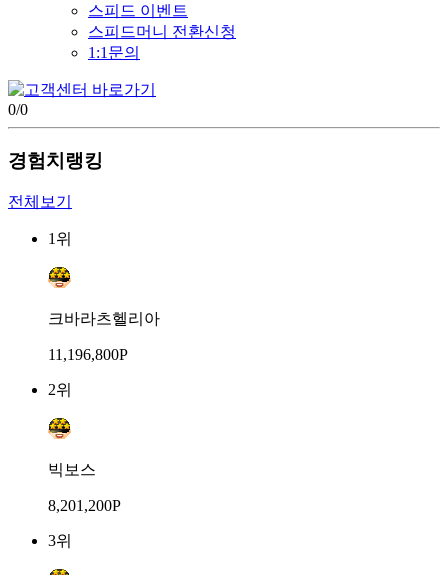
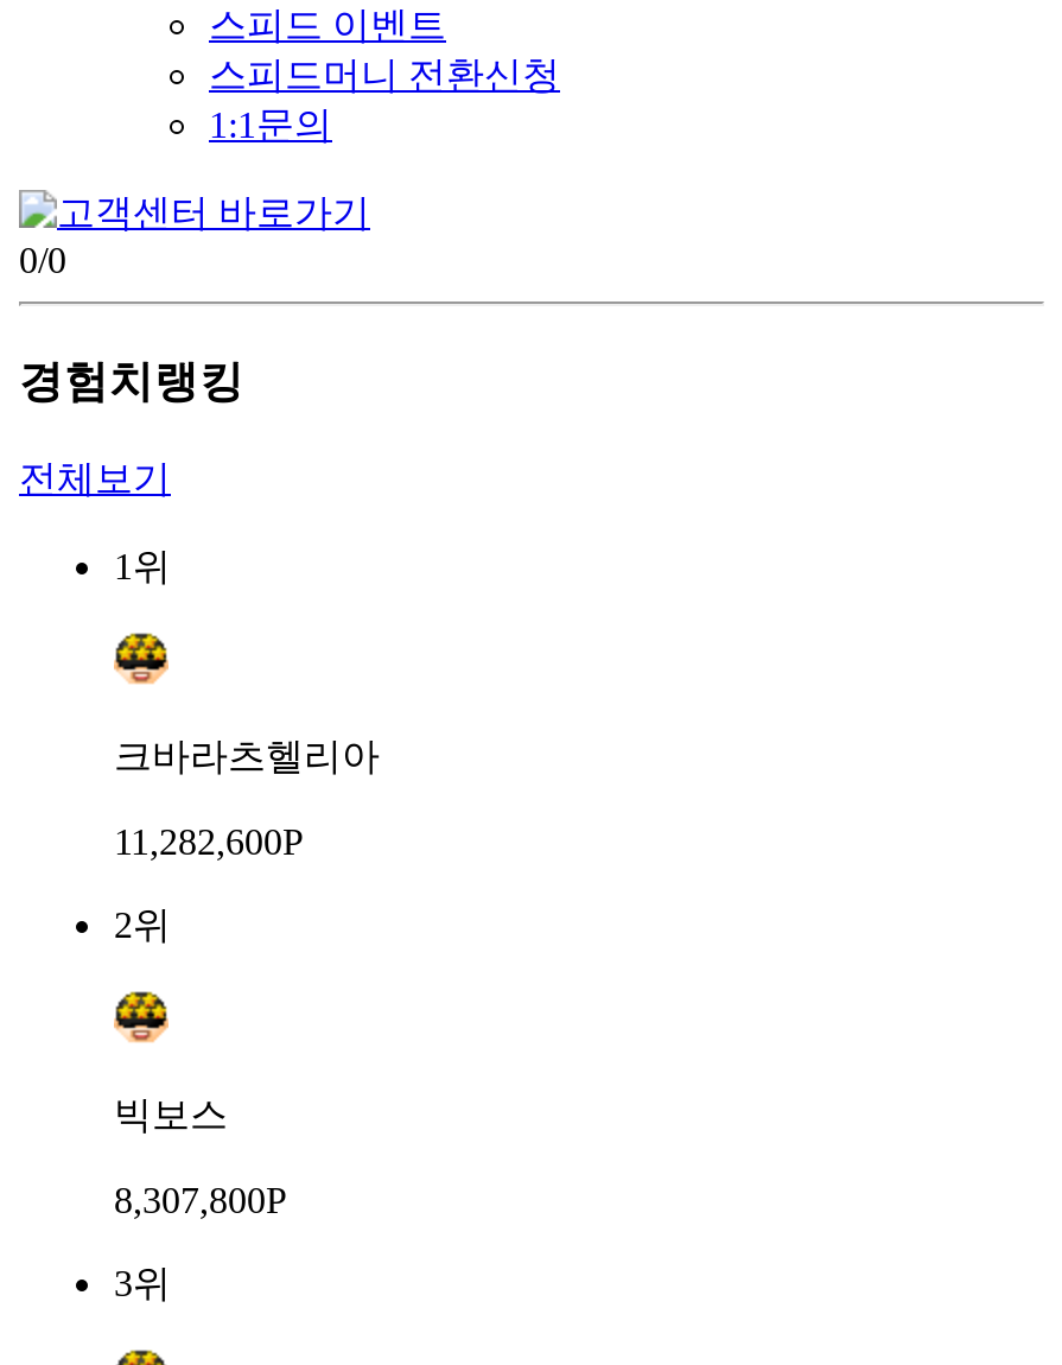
[48,346,128,363] 11,196,800P -> [114,822,304,863] 11,282,600P
[48,497,121,514] 8,201,200P -> [114,1181,287,1221] 8,307,800P

